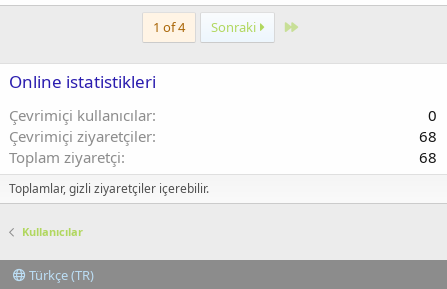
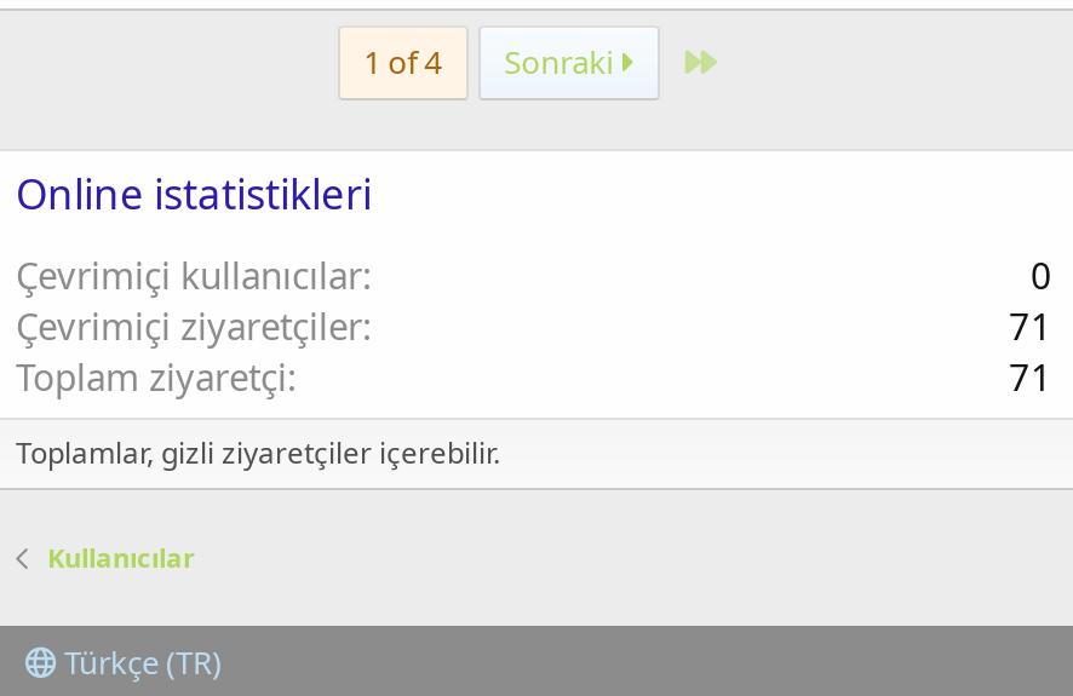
[419,126,437,146] 68 -> [1009,302,1052,350] 71
[419,147,437,167] 68 -> [1009,353,1052,401] 71

